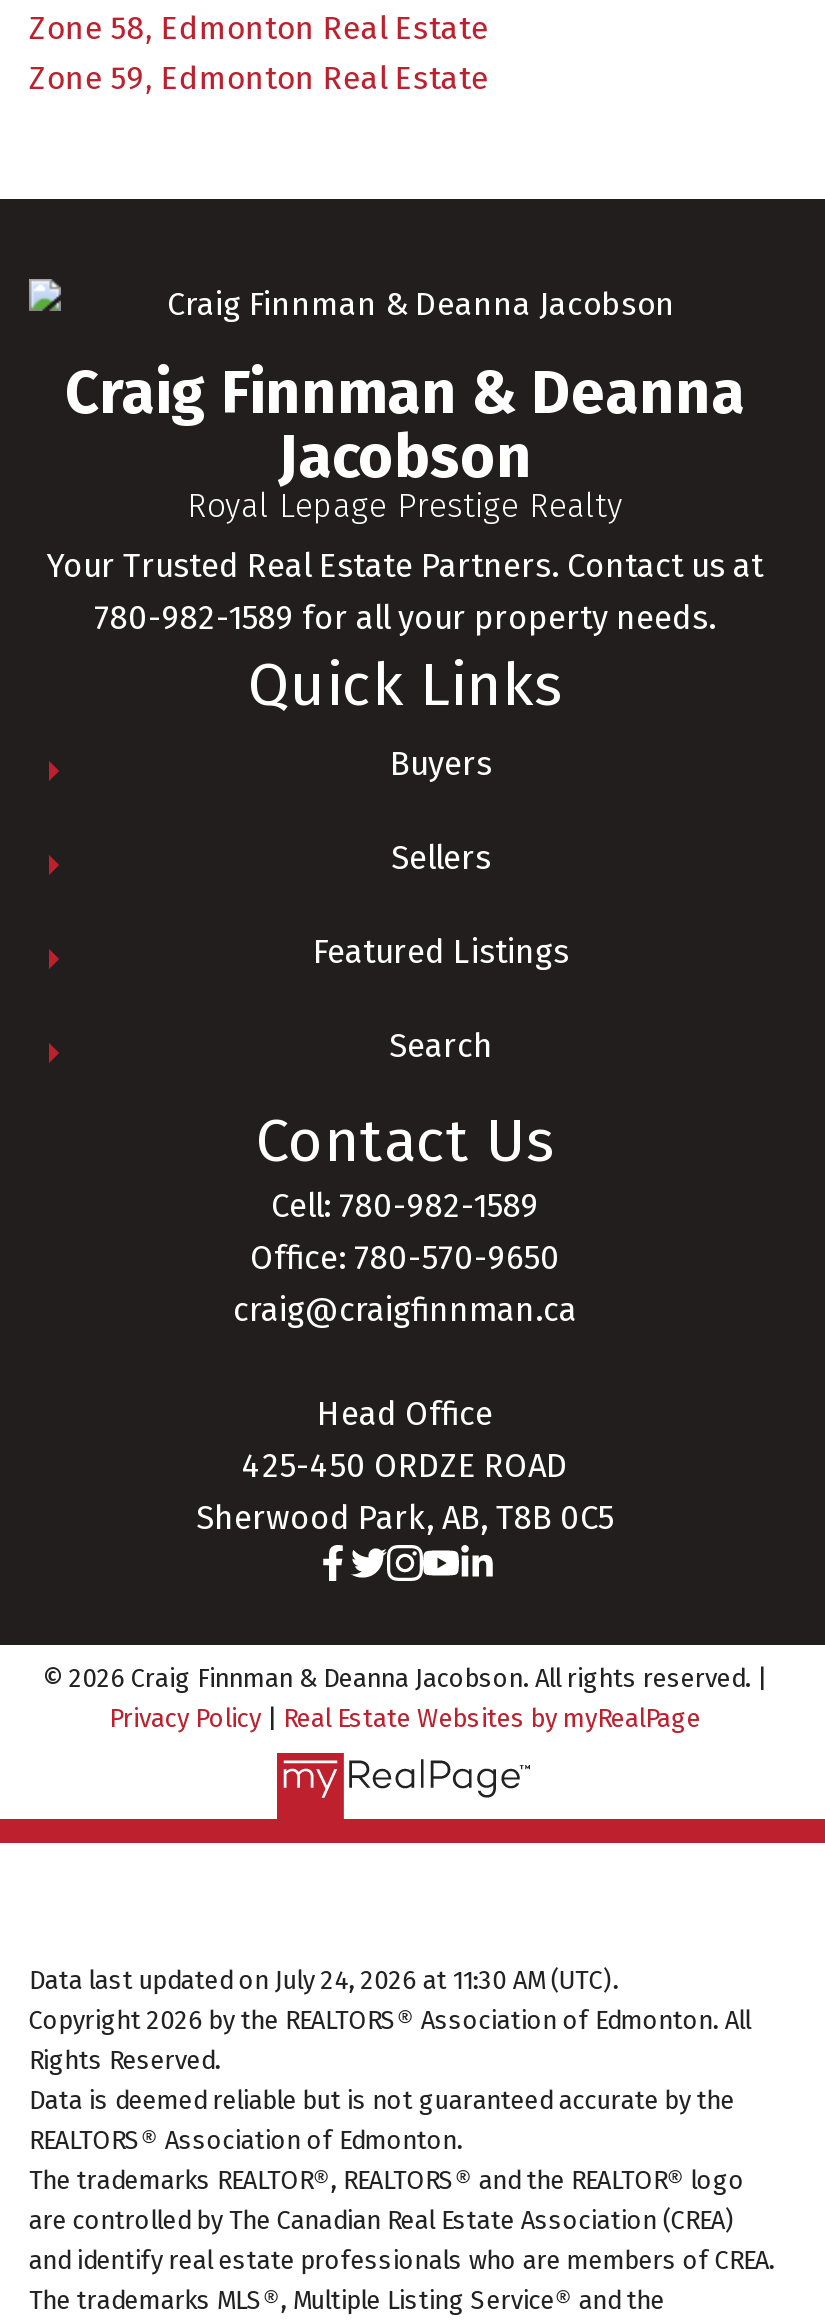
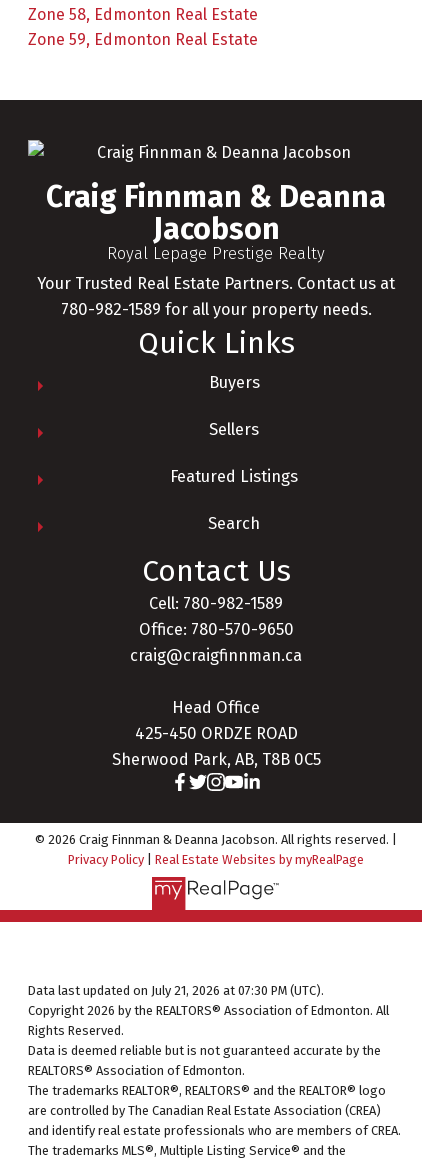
[29,1965,619,1995] Data last updated on July 24, 2026 at 11:30 AM (UTC). -> [28,983,324,998] Data last updated on July 21, 2026 at 07:30 PM (UTC).

